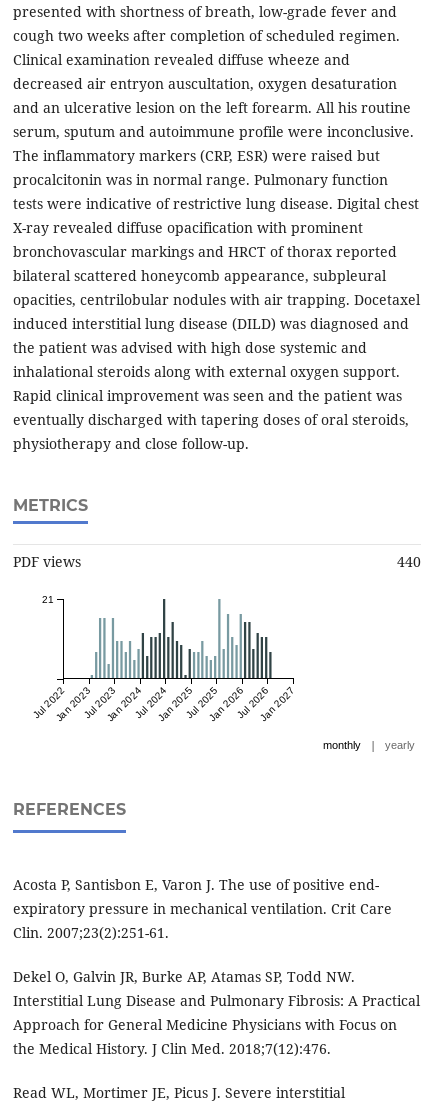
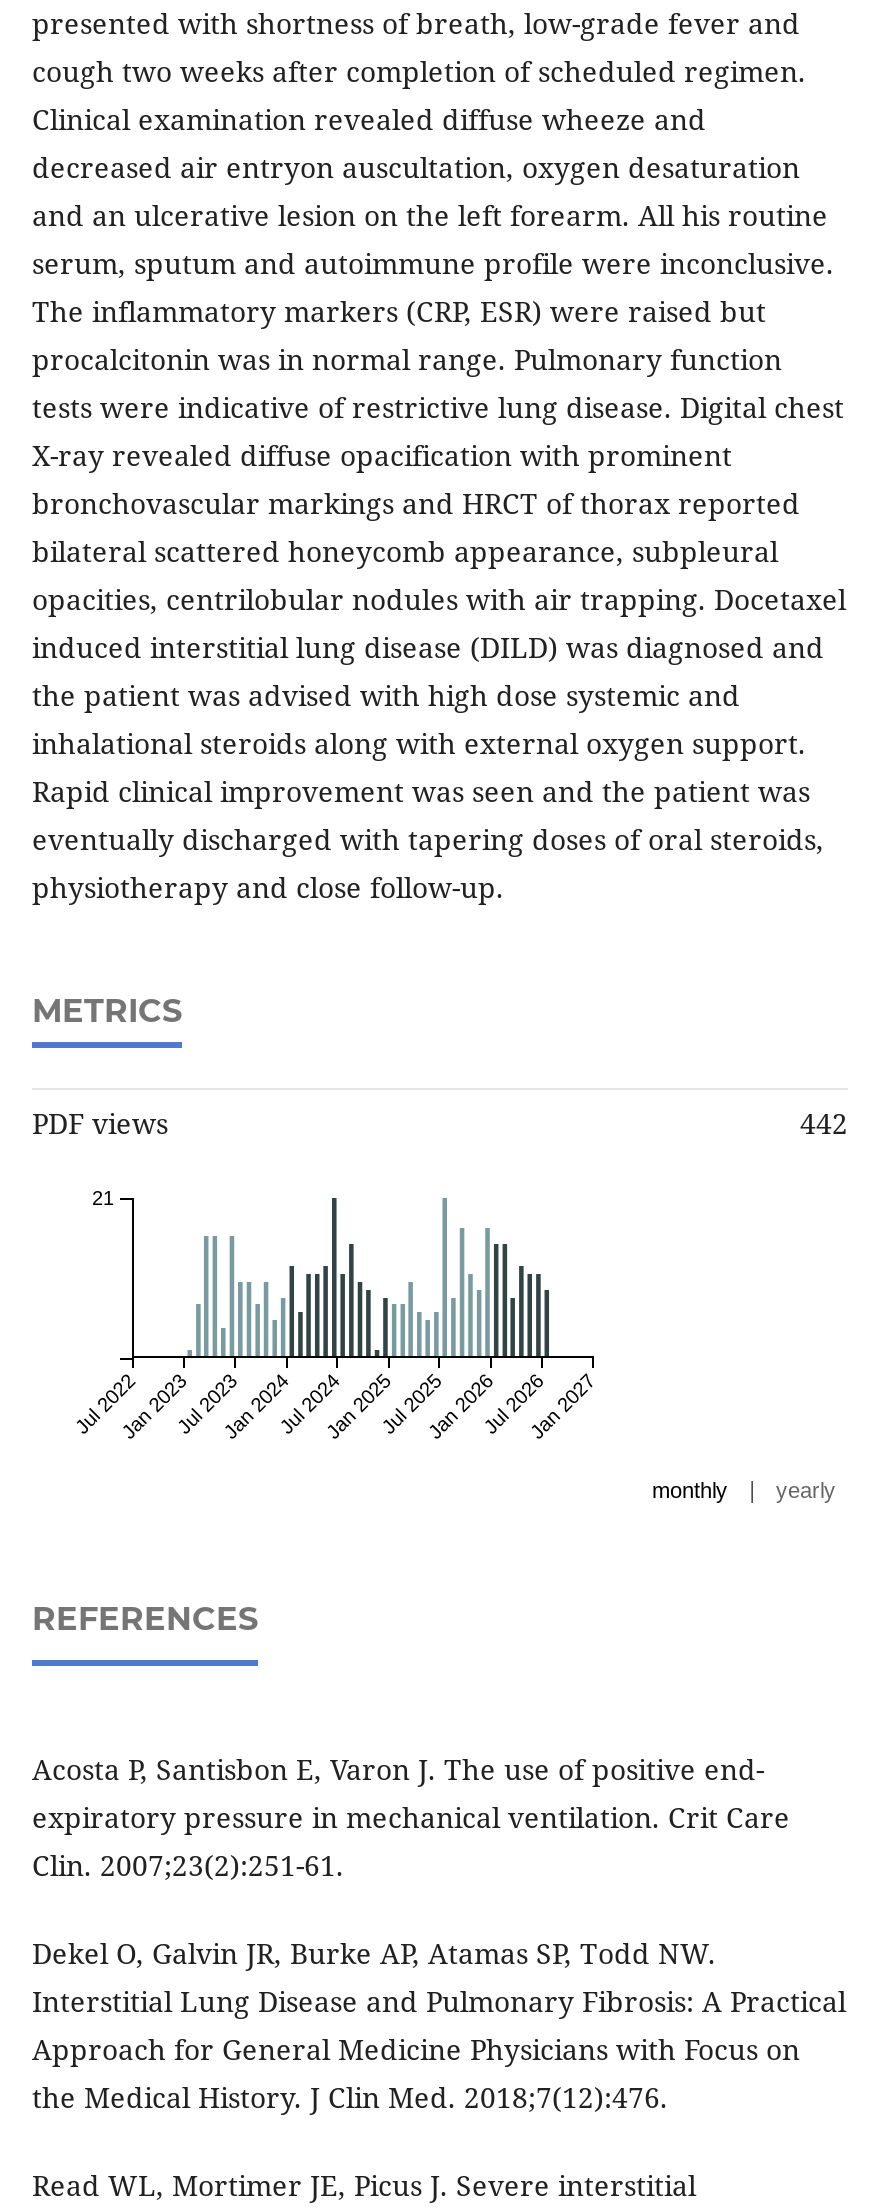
[397,552,421,571] 440 -> [800,1105,848,1143] 442

